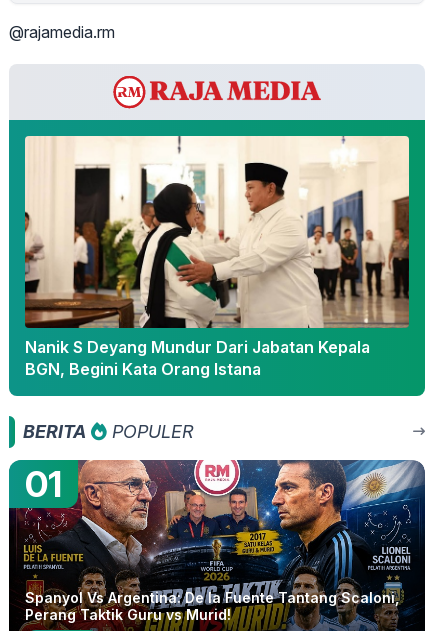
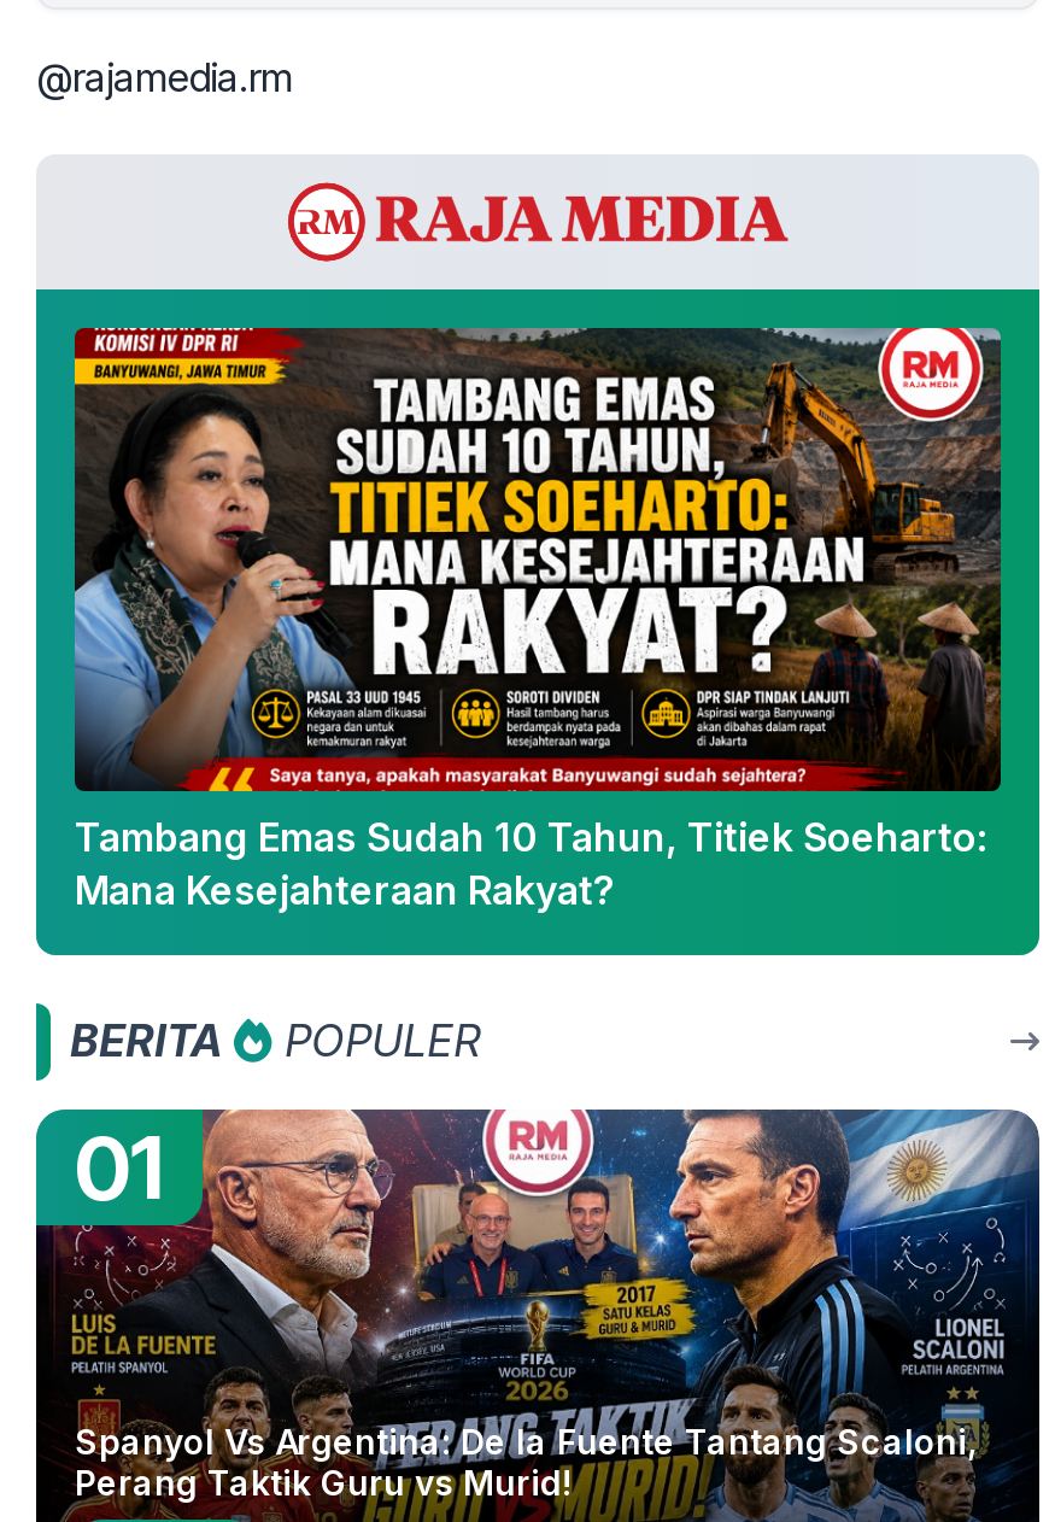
[24,135,410,379] [image] | Nanik S Deyang Mundur Dari Jabatan Kepala | BGN, Begini Kata Orang Istana -> [72,326,1003,913] [image] | Tambang Emas Sudah 10 Tahun, Titiek Soeharto: | Mana Kesejahteraan Rakyat?

